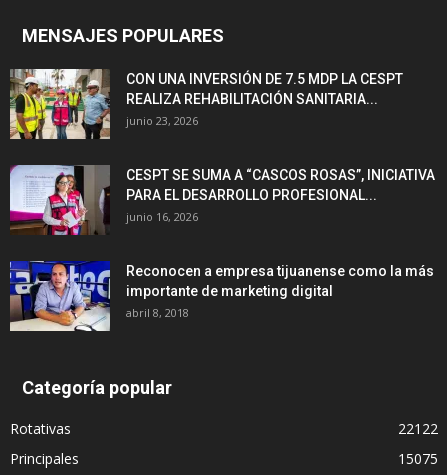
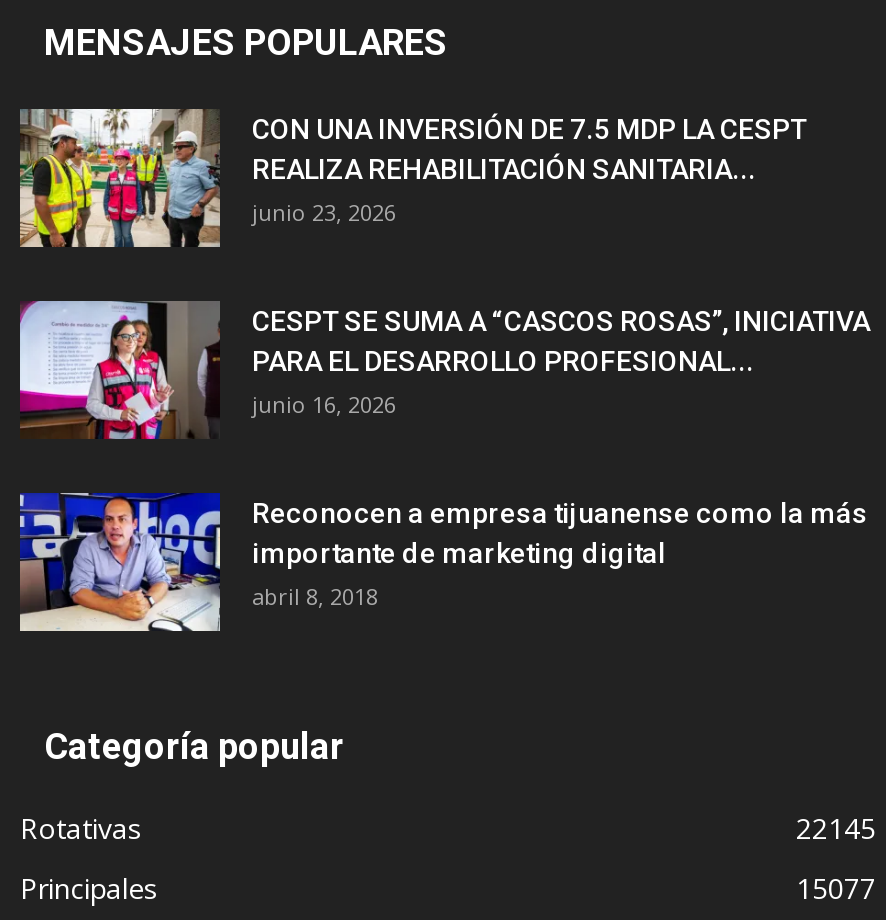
[398,419,438,438] 22122 -> [796,810,876,848] 22145
[398,449,438,468] 15075 -> [796,870,876,908] 15077

